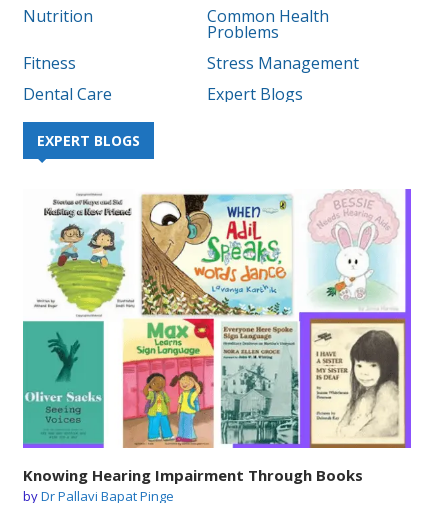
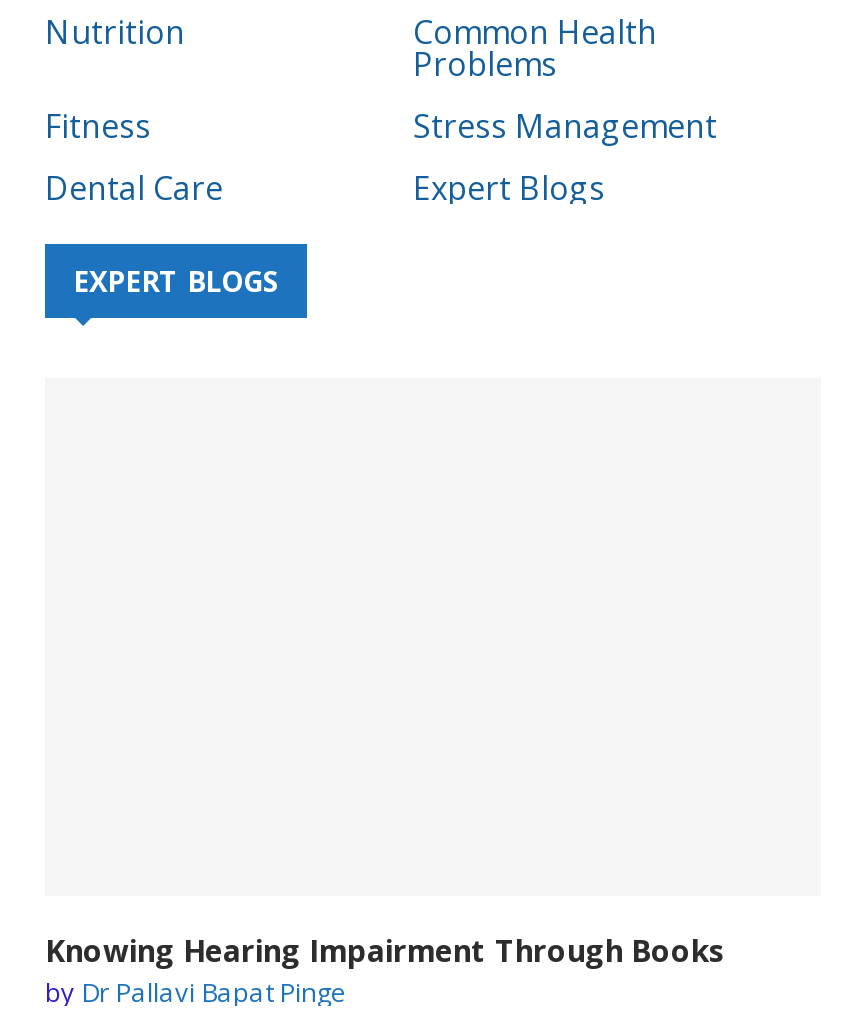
[22,188,412,449] [image] -> none

